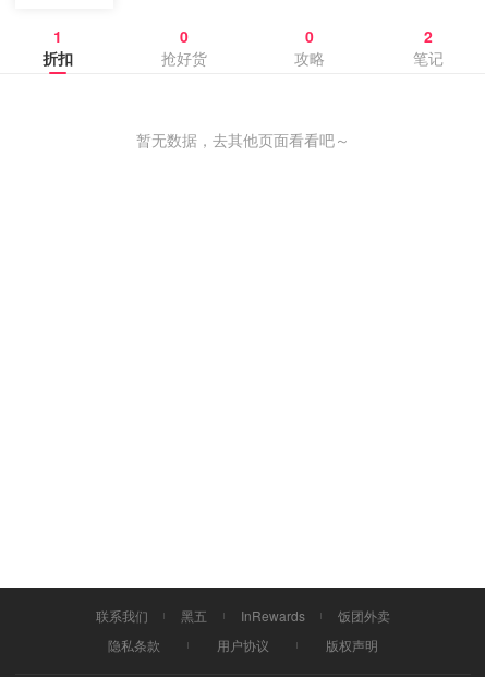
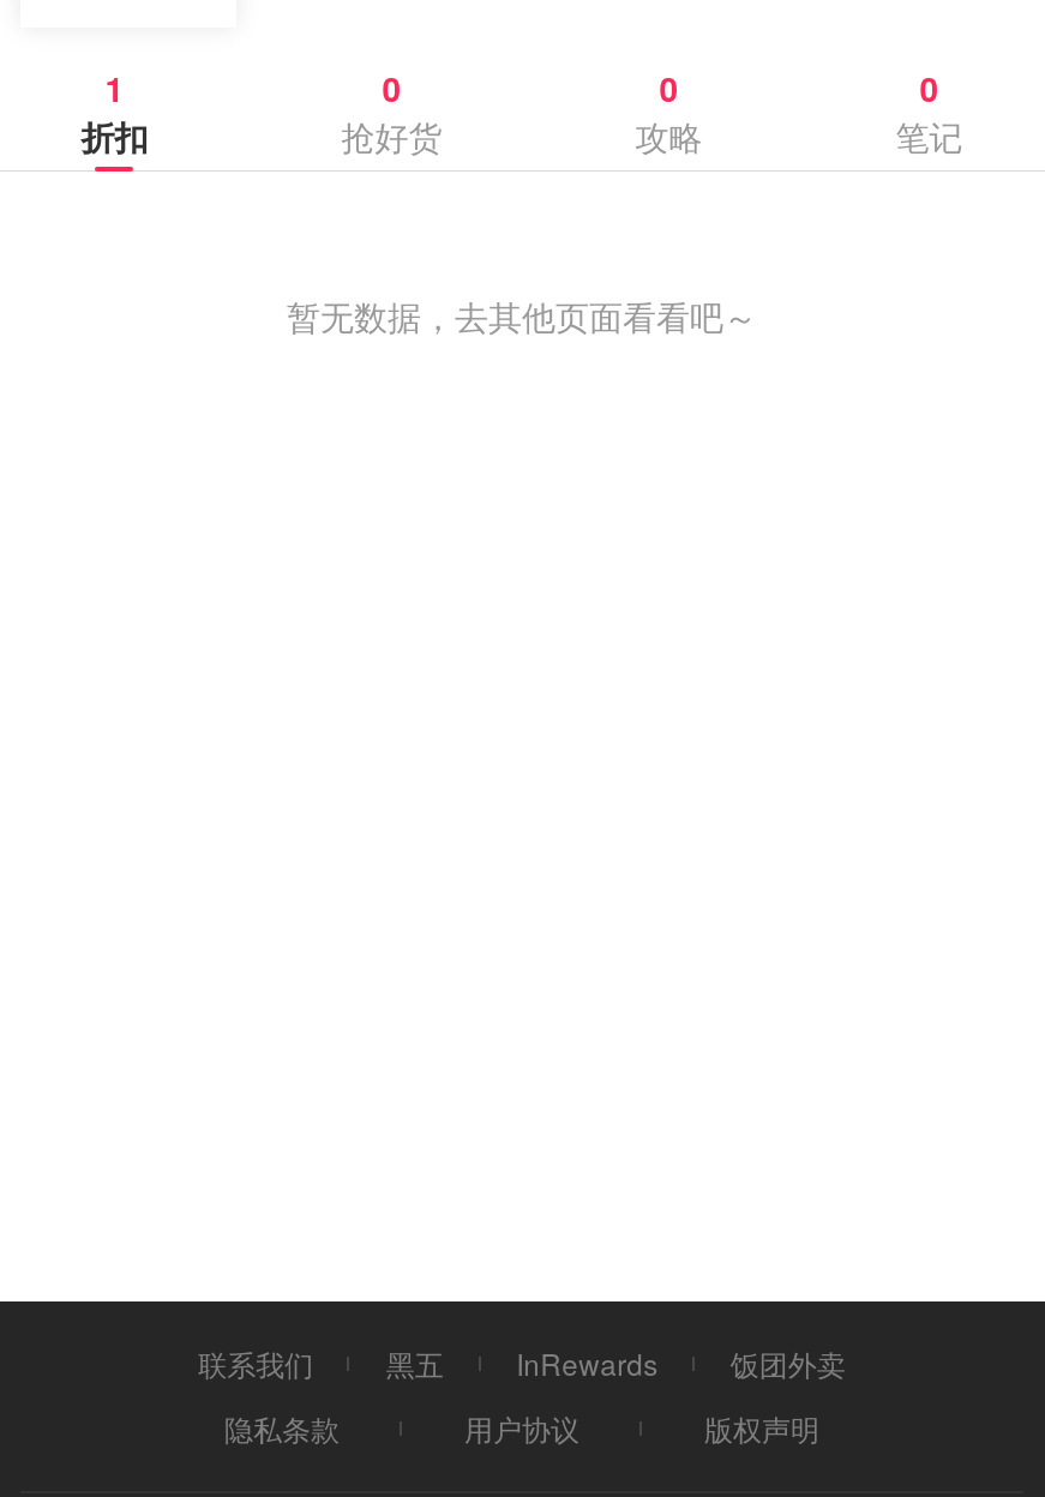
[424,25,432,47] 2 -> [920,64,939,112] 0

